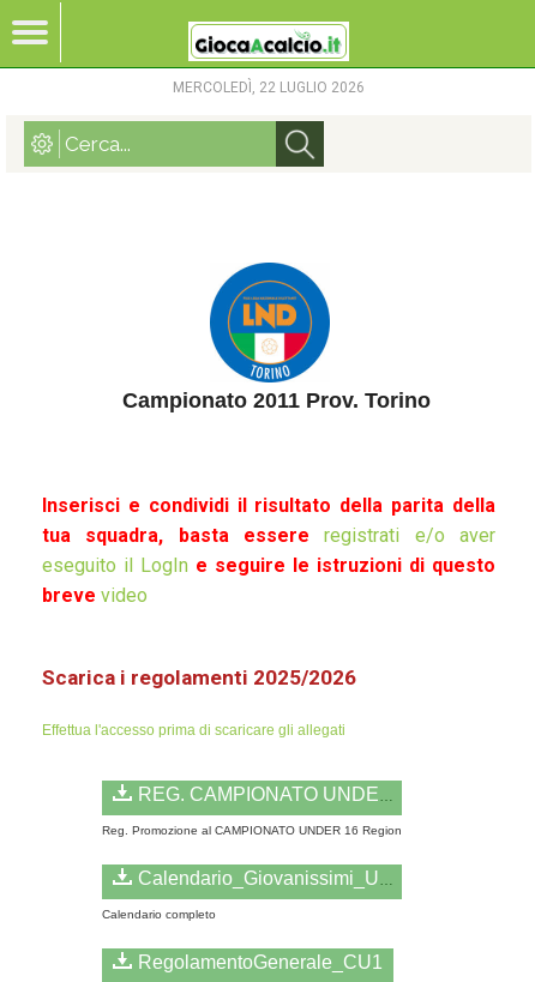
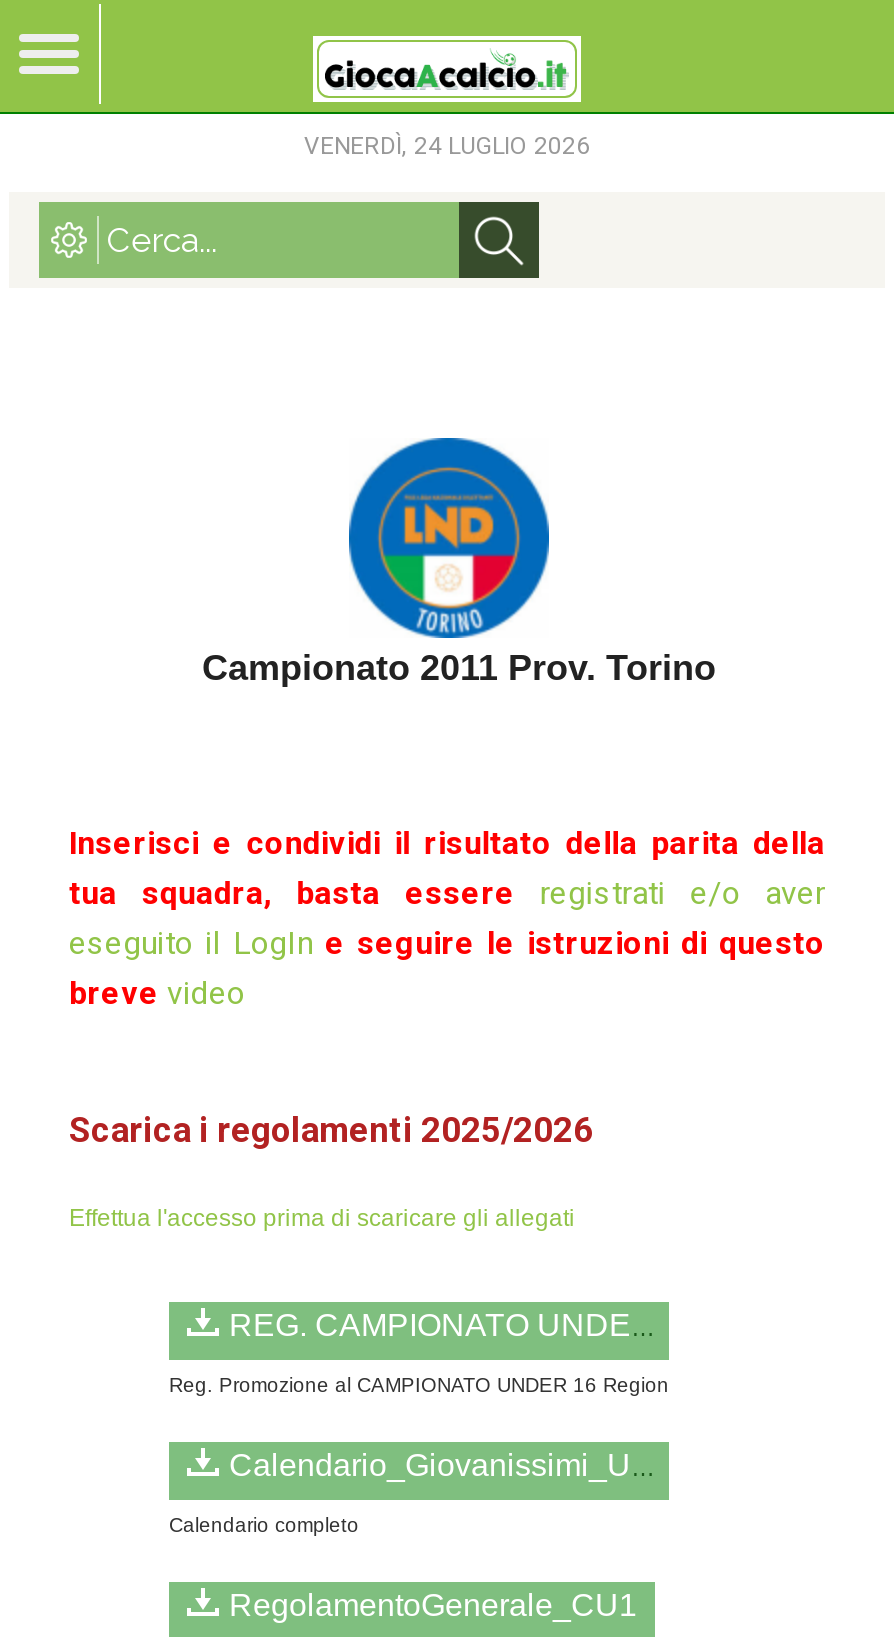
[173,79,365,96] MERCOLEDÌ, 22 LUGLIO 2026 -> [304,132,590,160] VENERDÌ, 24 LUGLIO 2026

